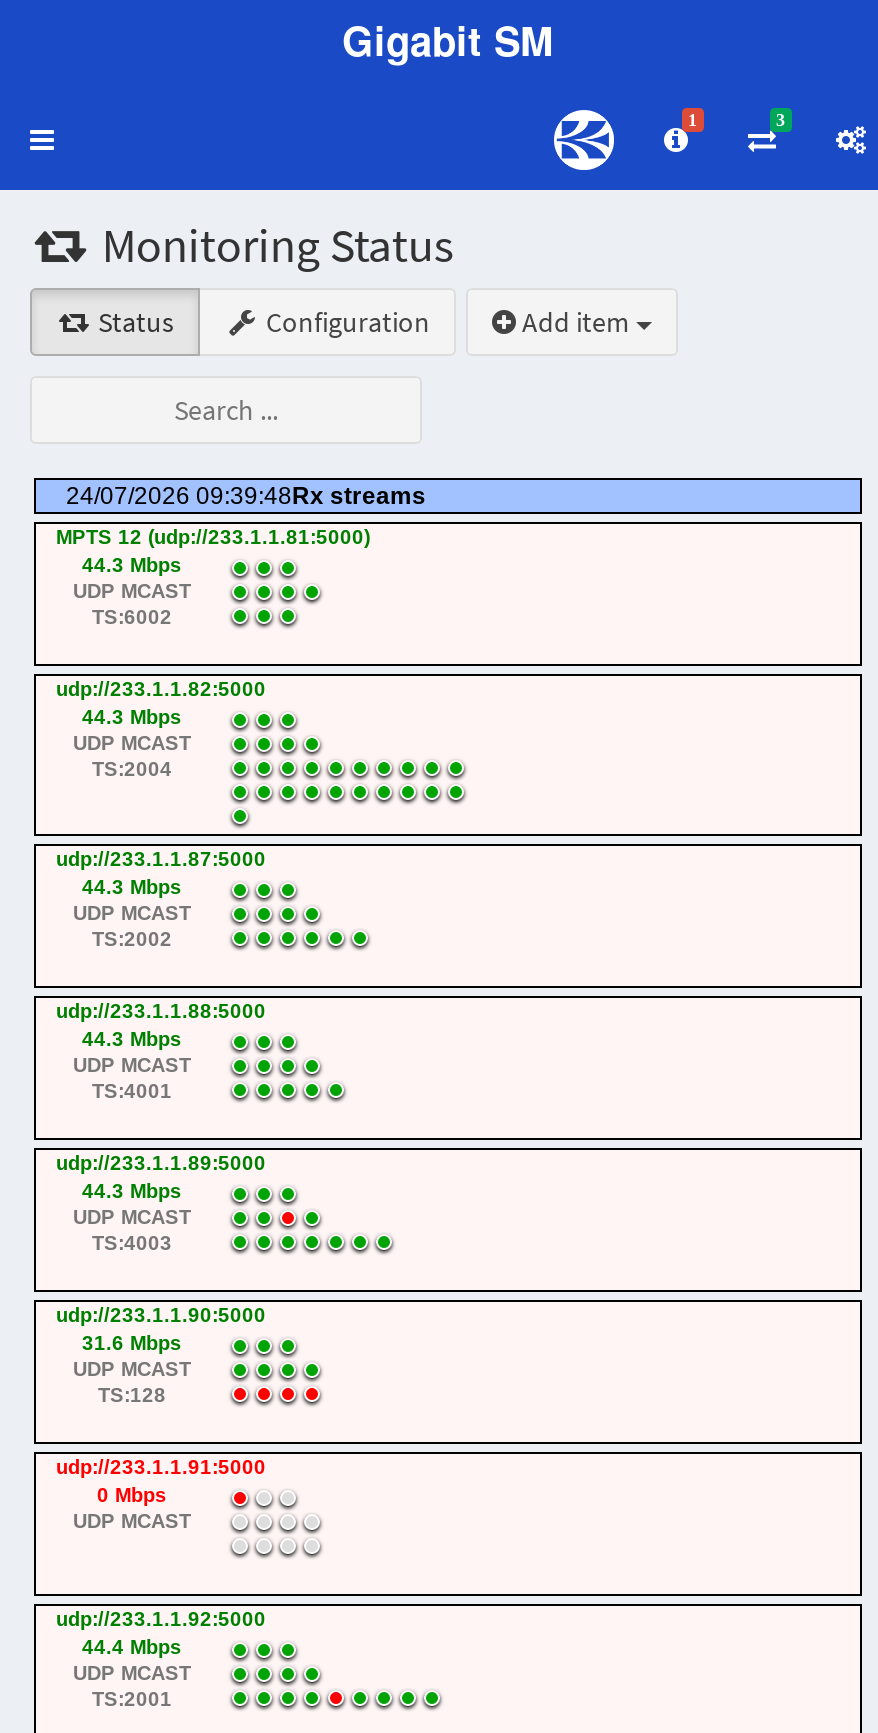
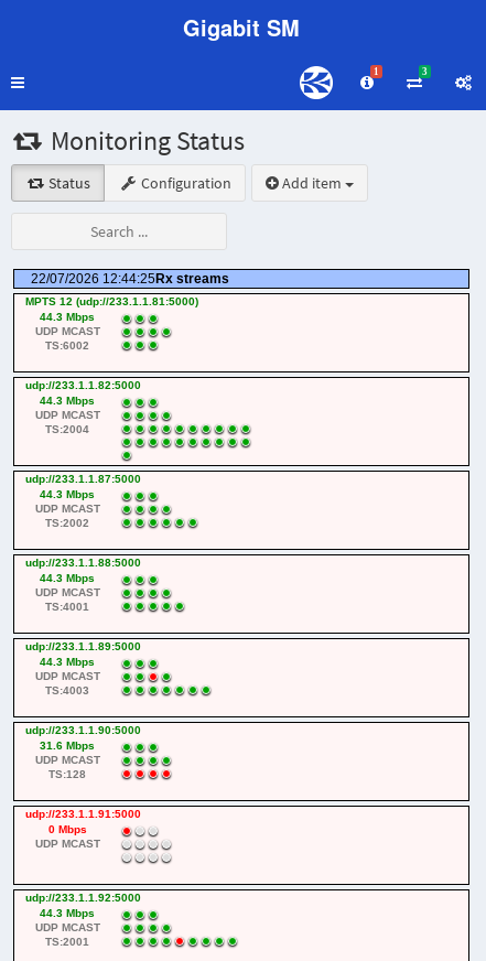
[66,482,426,510] 24/07/2026 09:39:48 Rx streams -> [31,271,229,287] 22/07/2026 12:44:25 Rx streams
[82,1636,182,1658] 44.4 Mbps -> [40,907,95,919] 44.3 Mbps

